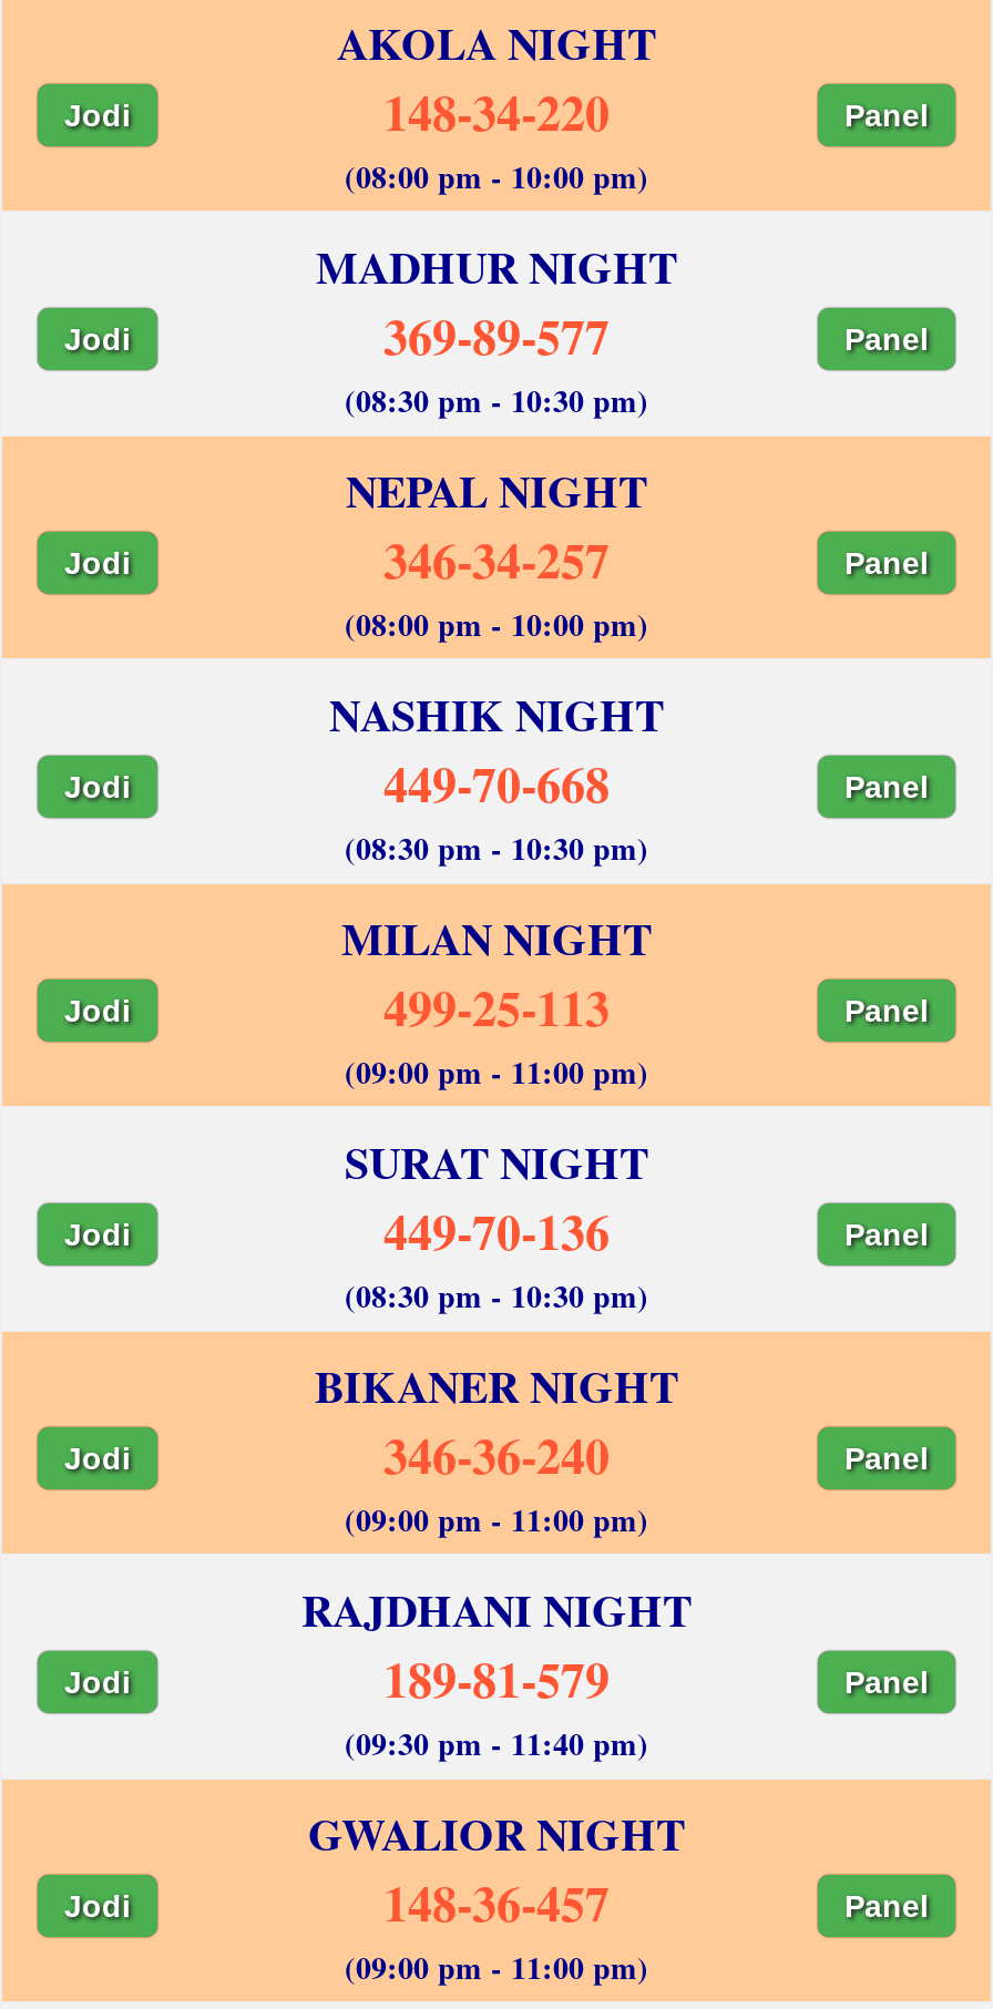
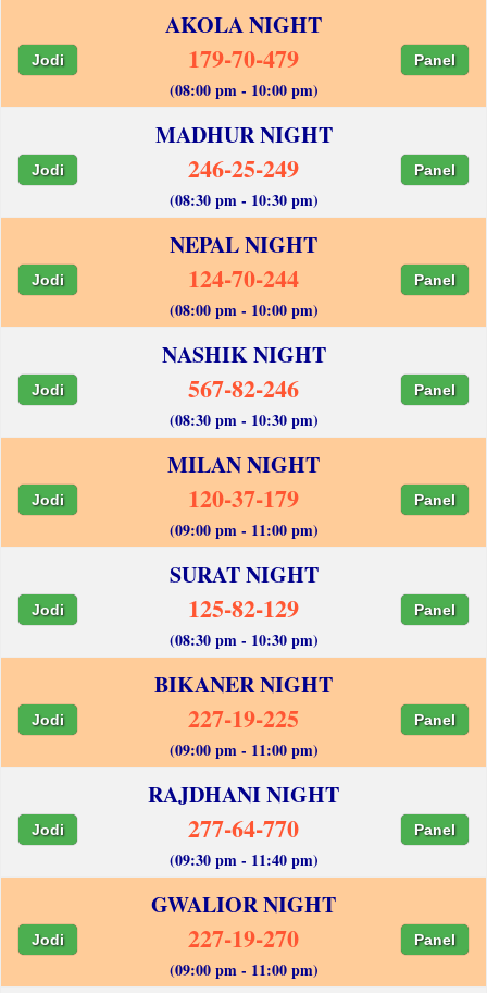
[383,75,610,148] 148-34-220 -> [188,40,299,76] 179-70-479
[383,299,610,372] 369-89-577 -> [188,150,299,186] 246-25-249
[383,523,610,596] 346-34-257 -> [188,260,299,296] 124-70-244
[383,747,610,820] 449-70-668 -> [188,370,299,406] 567-82-246
[383,970,610,1044] 499-25-113 -> [188,480,299,516] 120-37-179
[383,1194,610,1267] 449-70-136 -> [188,590,299,626] 125-82-129
[383,1418,610,1491] 346-36-240 -> [188,700,299,736] 227-19-225
[383,1642,610,1715] 189-81-579 -> [188,810,299,846] 277-64-770
[383,1866,610,1939] 148-36-457 -> [188,920,299,956] 227-19-270

